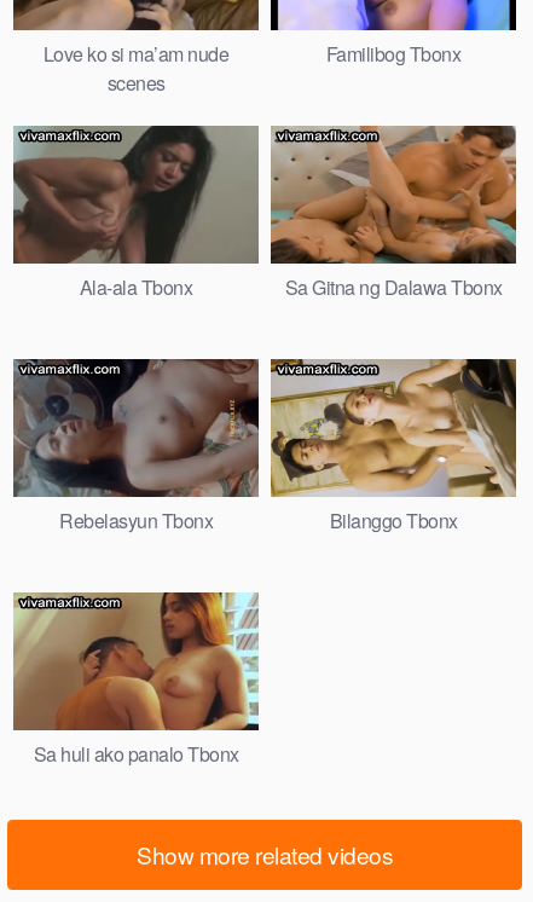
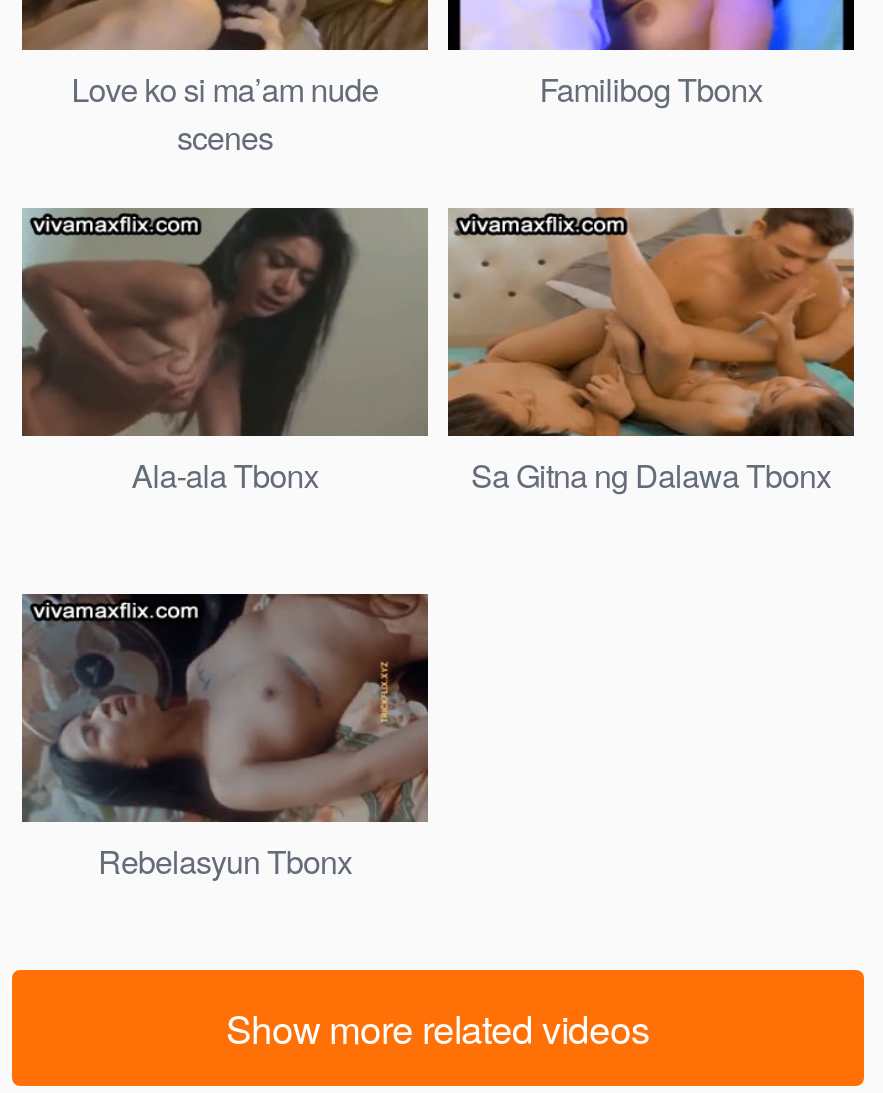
[270,358,517,535] [image] | Bilanggo Tbonx -> none
[13,591,259,768] [image] | Sa huli ako panalo Tbonx -> none

